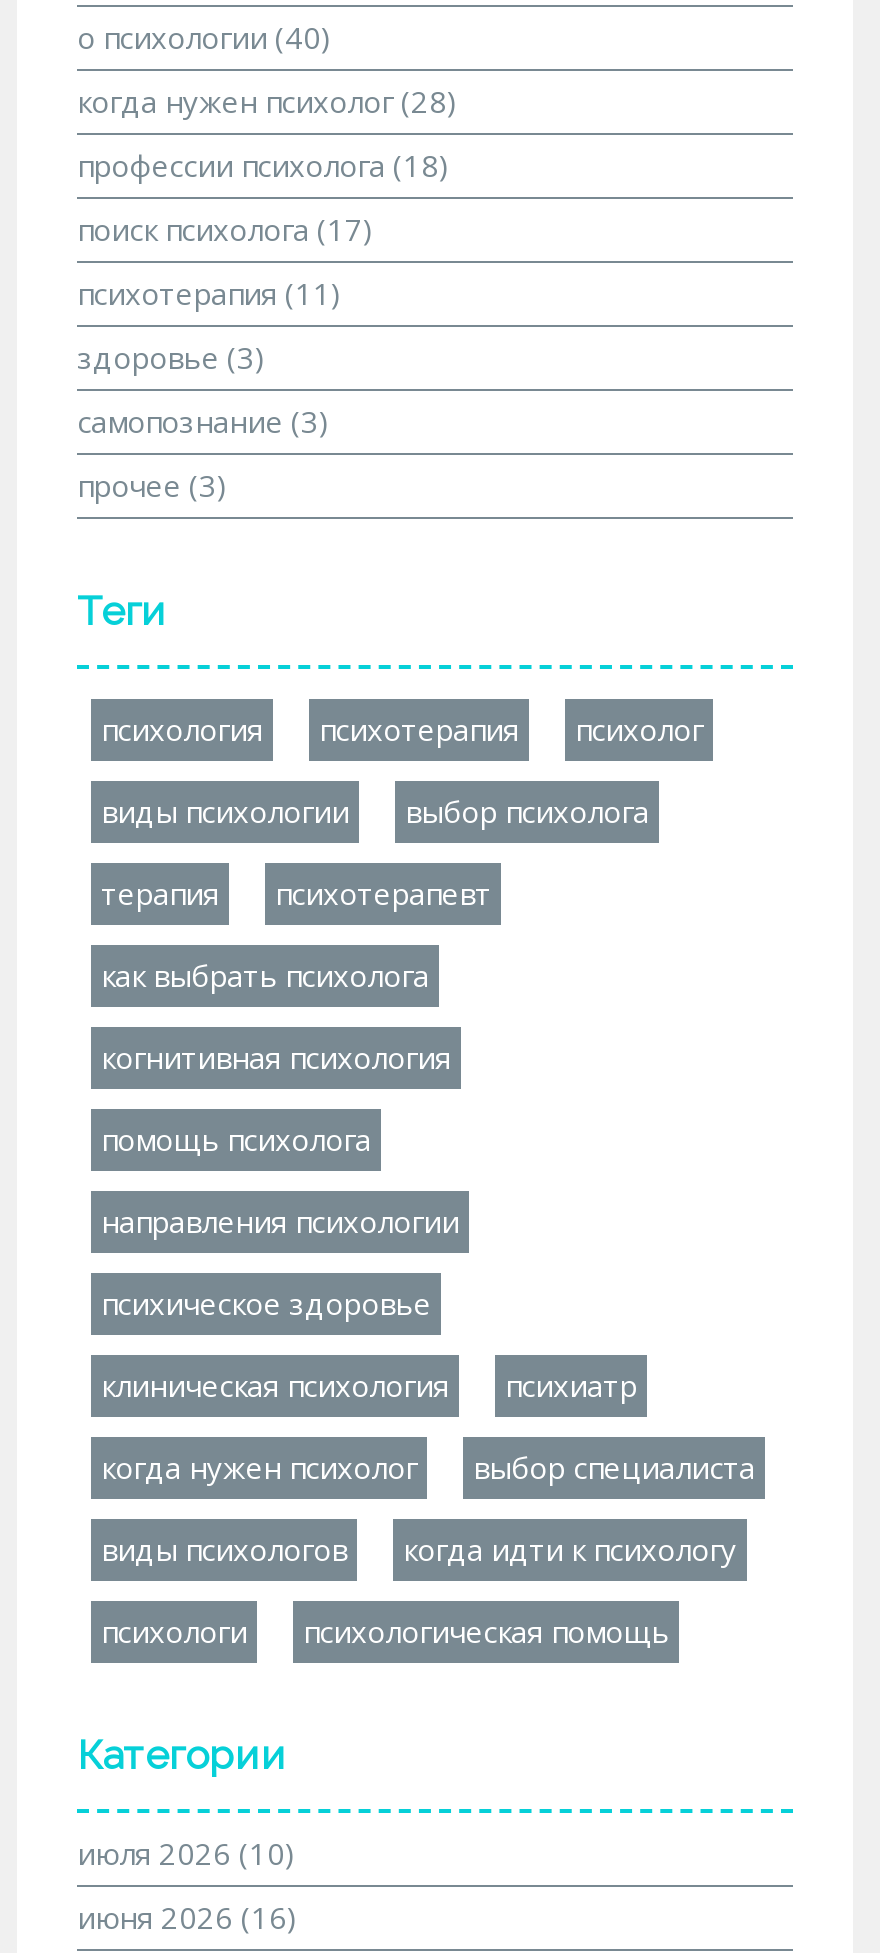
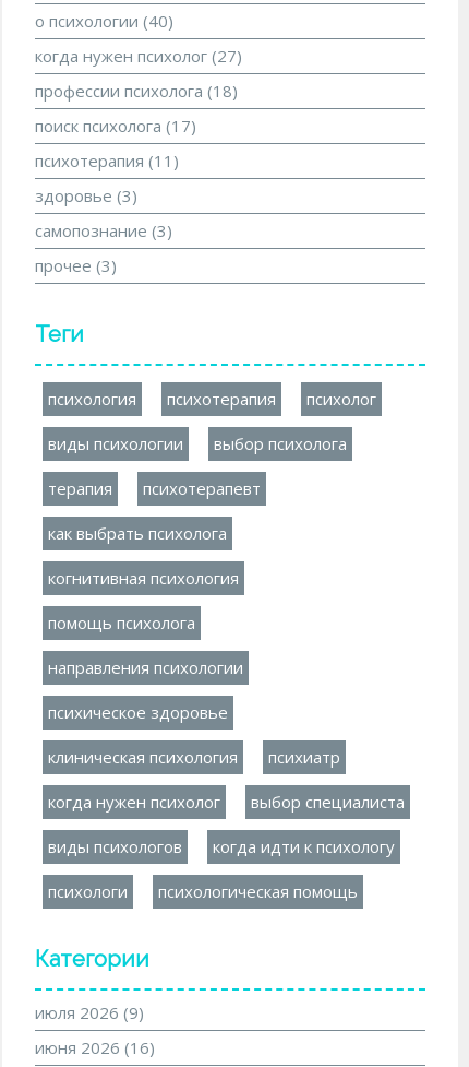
[77,80,457,120] когда нужен психолог (28) -> [35,44,242,66] когда нужен психолог (27)
[77,1832,295,1872] июля 2026 (10) -> [35,1001,144,1023] июля 2026 (9)

